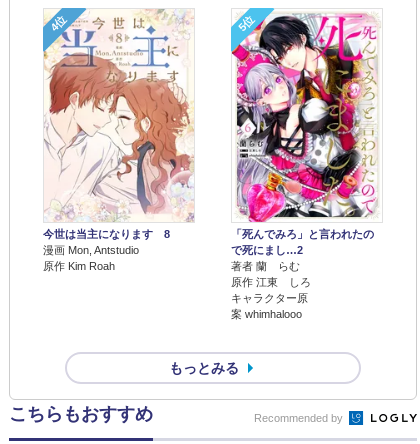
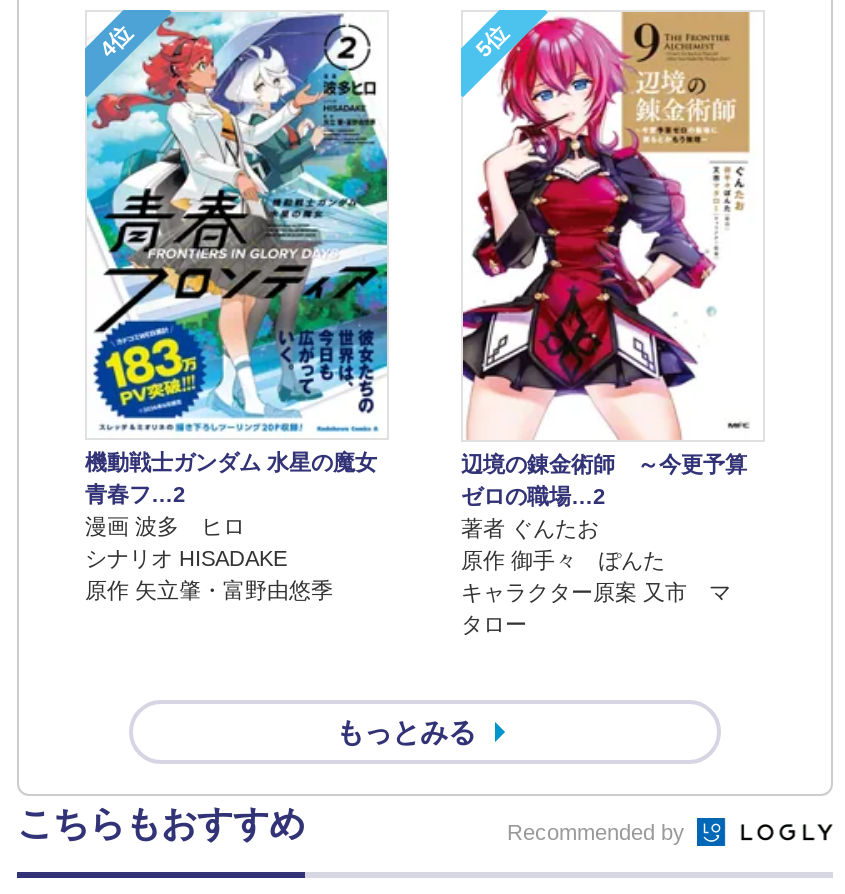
[43,9,195,272] [image] | 今世は当主になります 8 | 漫画 Mon, Antstudio | 原作 Kim Roah -> [85,10,389,603] [image] | 機動戦士ガンダム 水星の魔女 | 青春フ…2 | 漫画 波多 ヒロ | シナリオ HISADAKE | 原作 矢立肇・富野由悠季
[231,9,380,320] [image] | 「死んでみろ」と言われたの | で死にまし…2 | 著者 蘭 らむ | 原作 江東 しろ | キャラクター原 | 案 whimhalooo -> [461,10,755,636] [image] | 辺境の錬金術師 ～今更予算 | ゼロの職場…2 | 著者 ぐんたお | 原作 御手々 ぽんた | キャラクター原案 又市 マ | タロー

